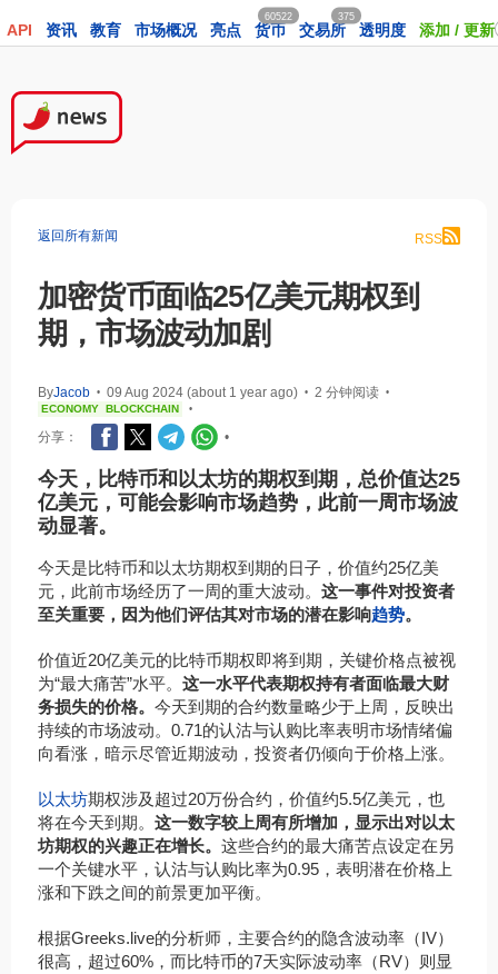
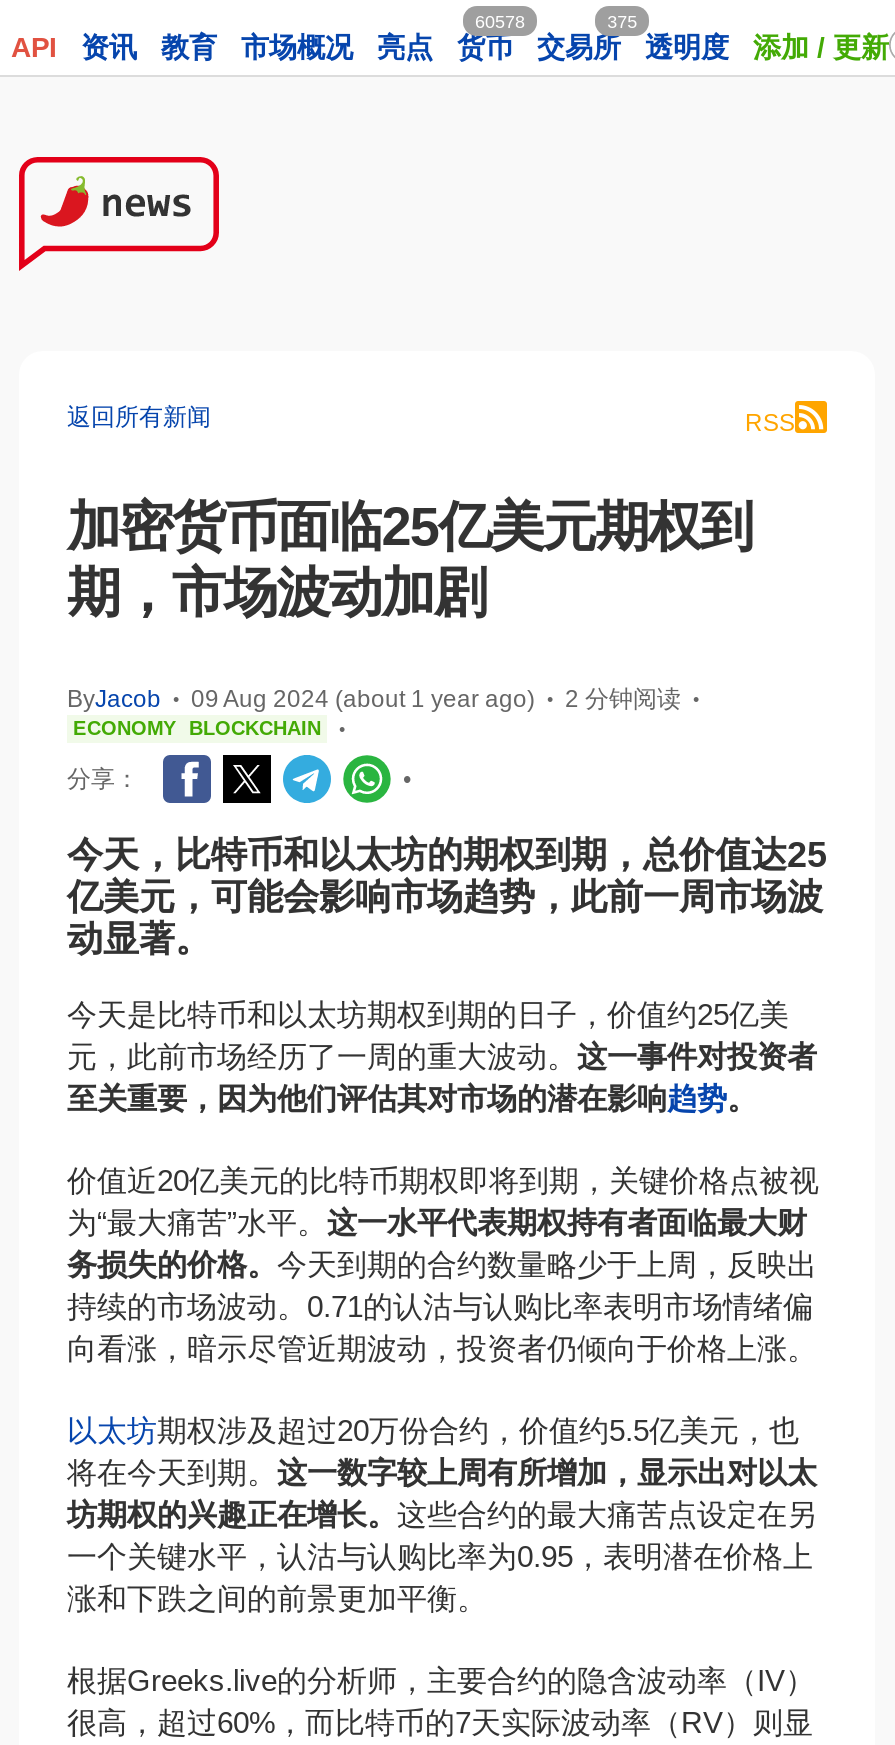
[265,10,292,21] 60522 -> [475,11,525,31] 60578

